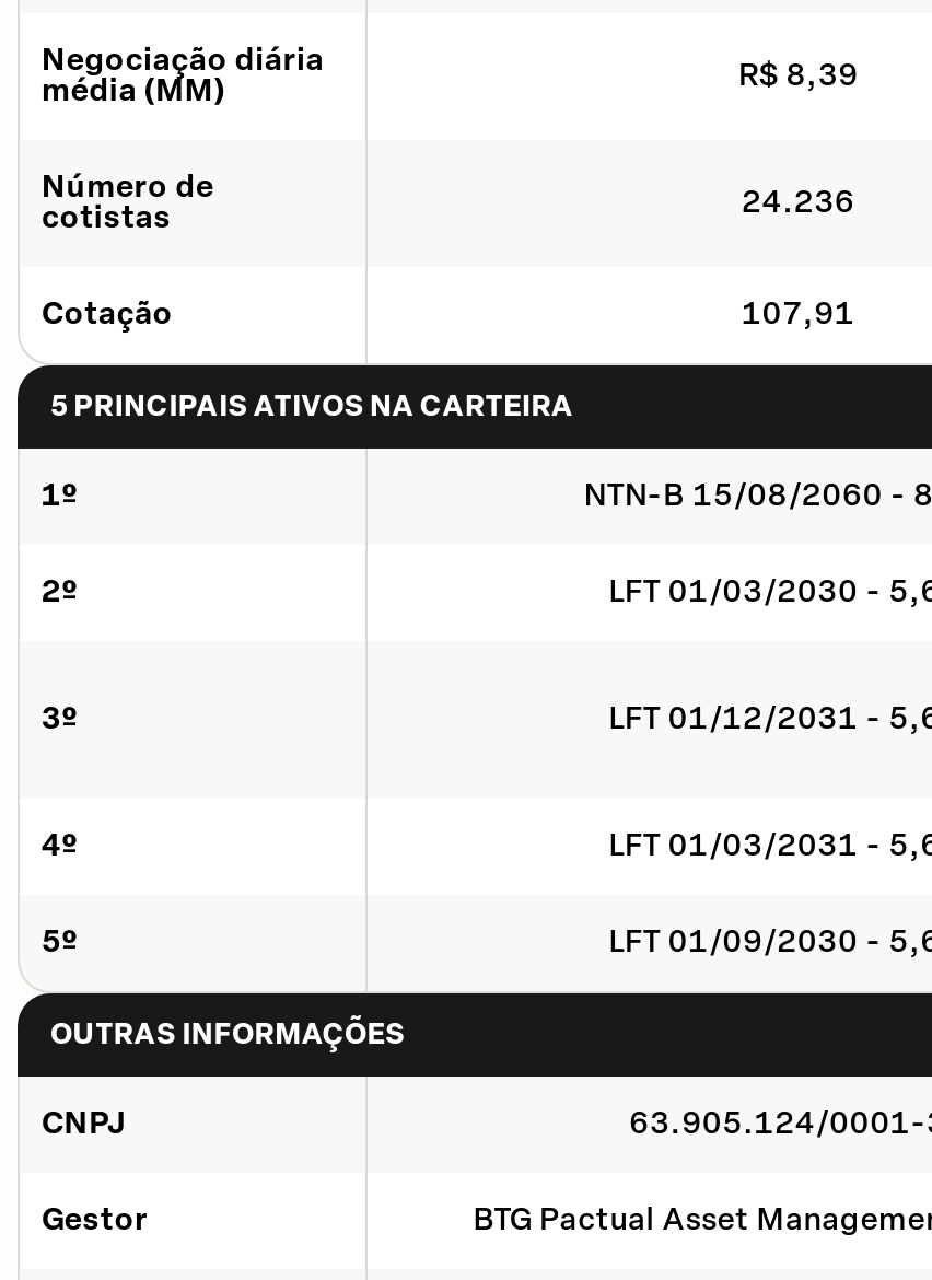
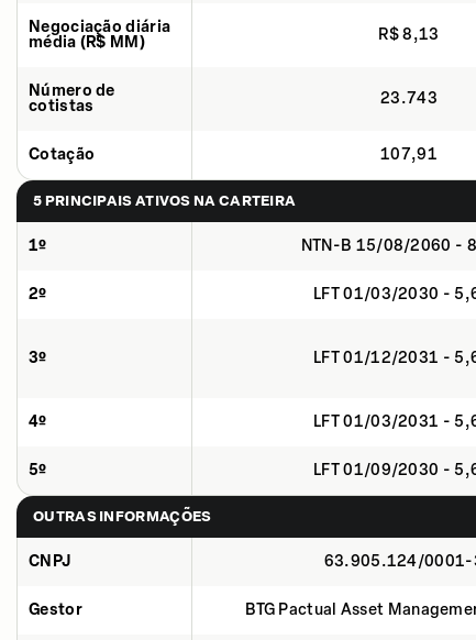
[42,56,859,108] média (MM) | R$ 8,39 -> [29,25,439,51] média (R$ MM) | R$ 8,13
[742,183,855,220] 24.236 -> [380,89,437,107] 23.743

